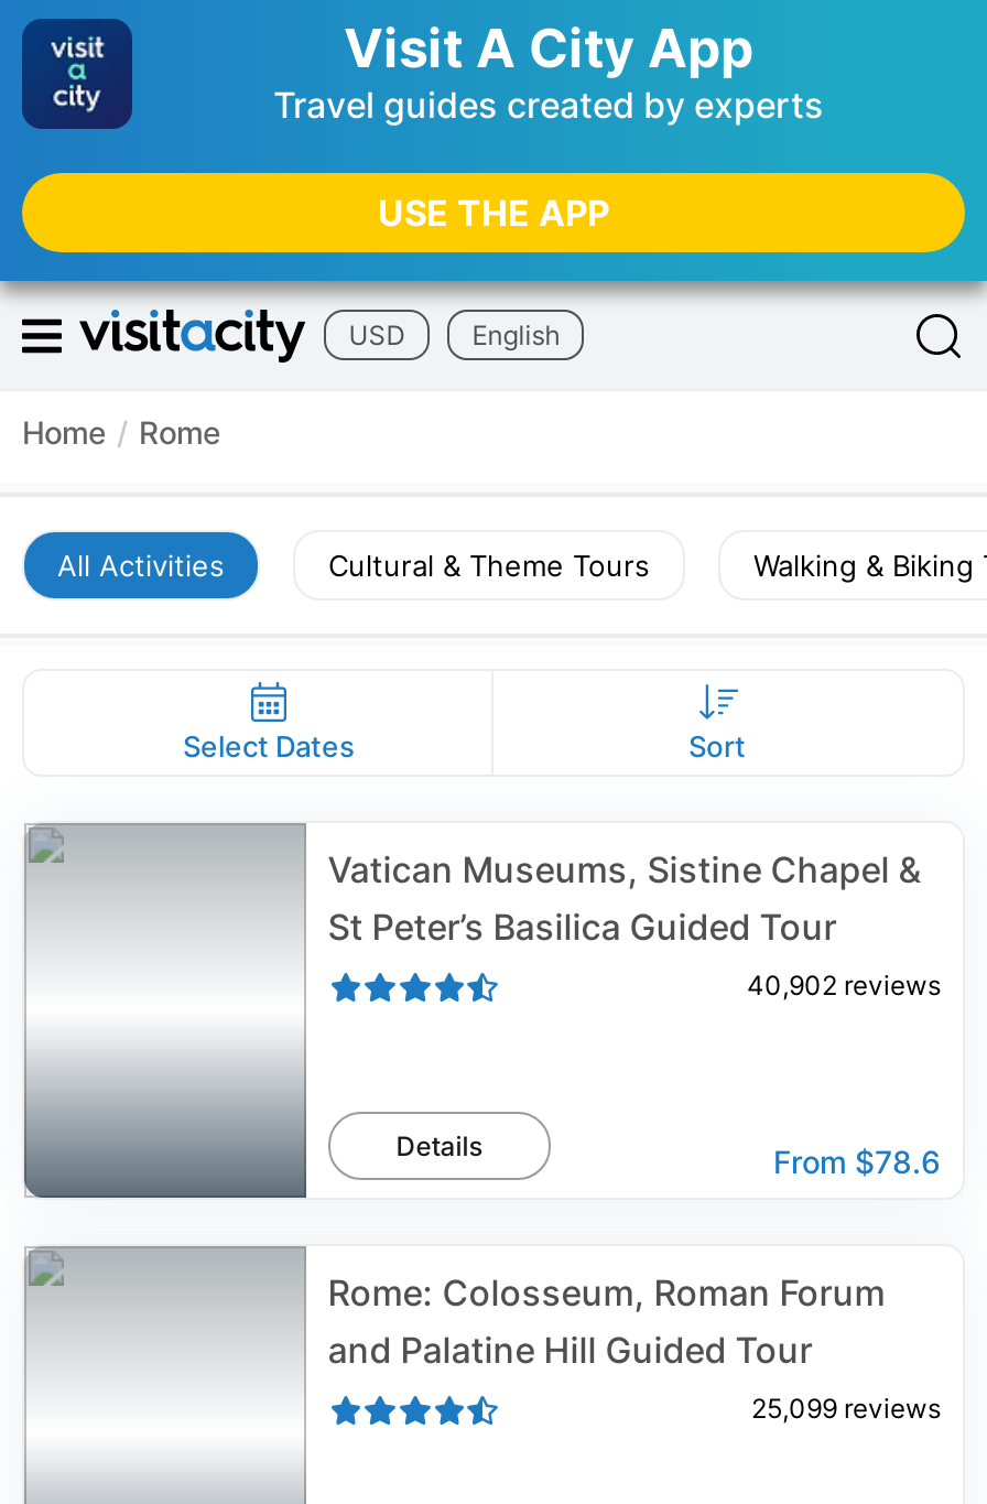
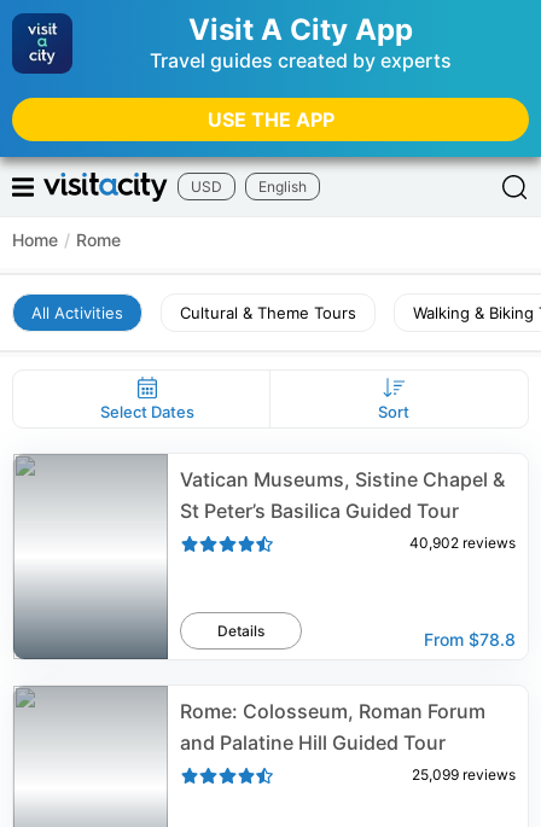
[773,1143,941,1180] From $78.6 -> [424,629,516,650] From $78.8

